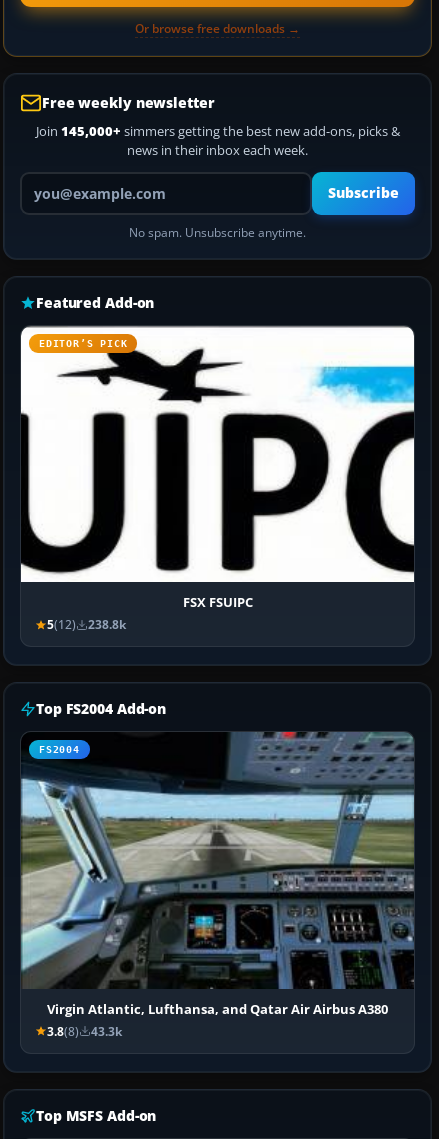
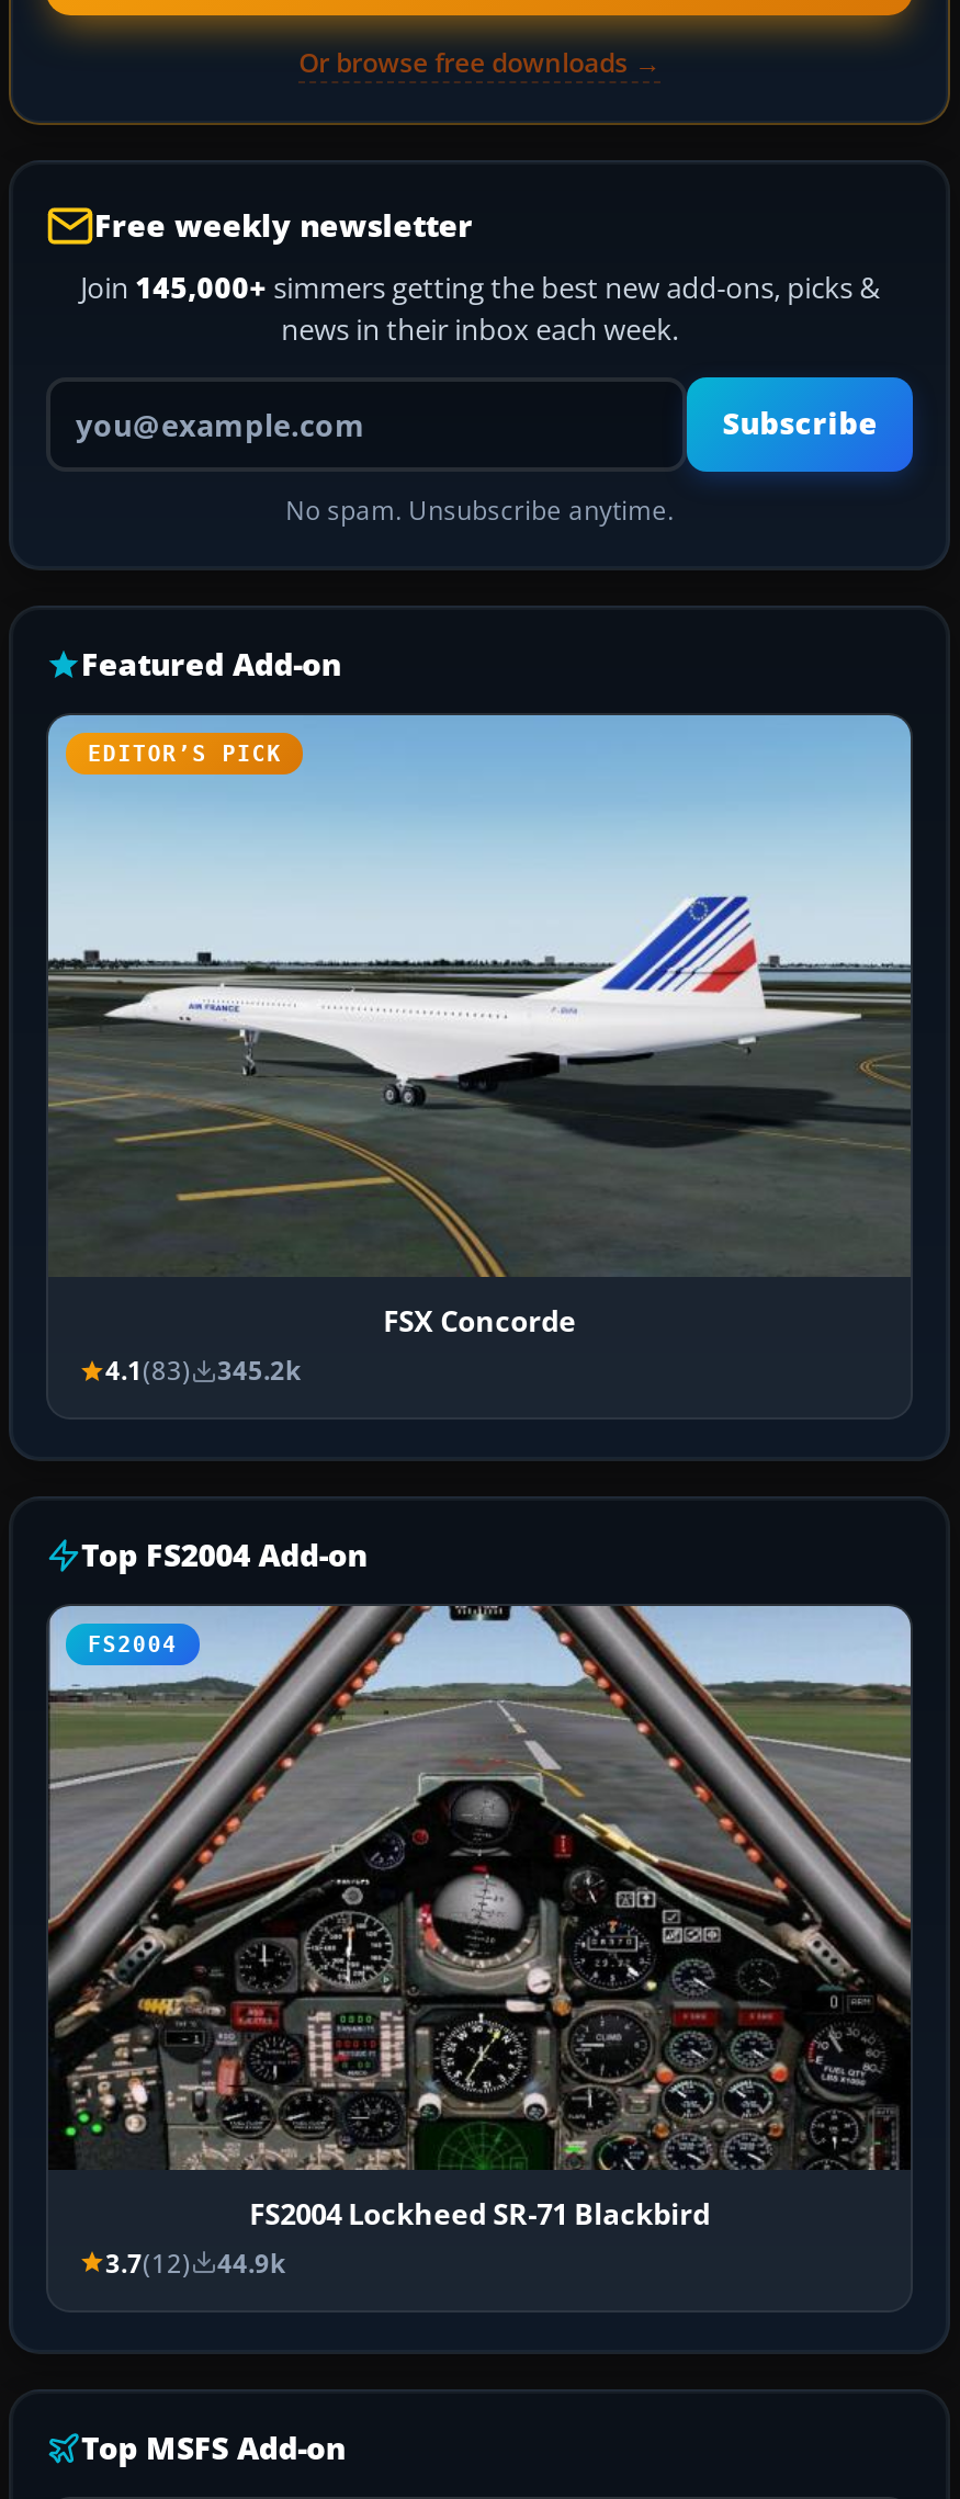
[20,326,415,632] [image] | FSX FSUIPC | 5(12) | 238.8k -> [46,715,913,1387] [image] | FSX Concorde | 4.1(83) | 345.2k
[20,731,415,1039] [image] | Virgin Atlantic, Lufthansa, and Qatar Air Airbus A380 | 3.8(8) | 43.3k -> [46,1604,913,2279] [image] | FS2004 Lockheed SR-71 Blackbird | 3.7(12) | 44.9k

